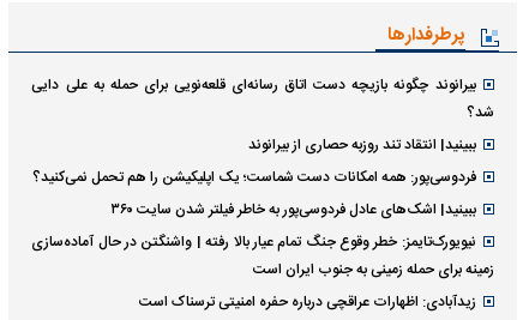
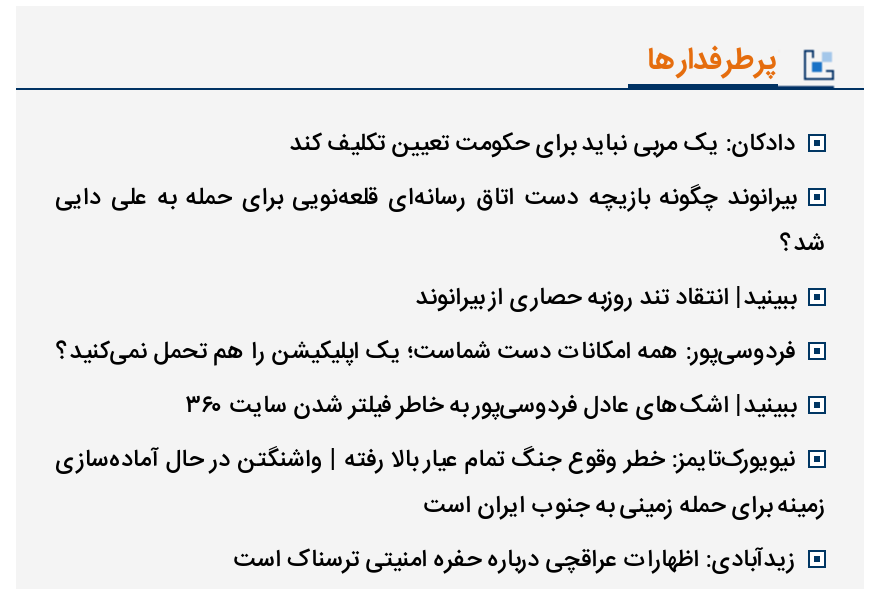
none -> [289,124,795,164] دادکان: یک مربی نباید برای حکومت تعیین تکلیف کند

